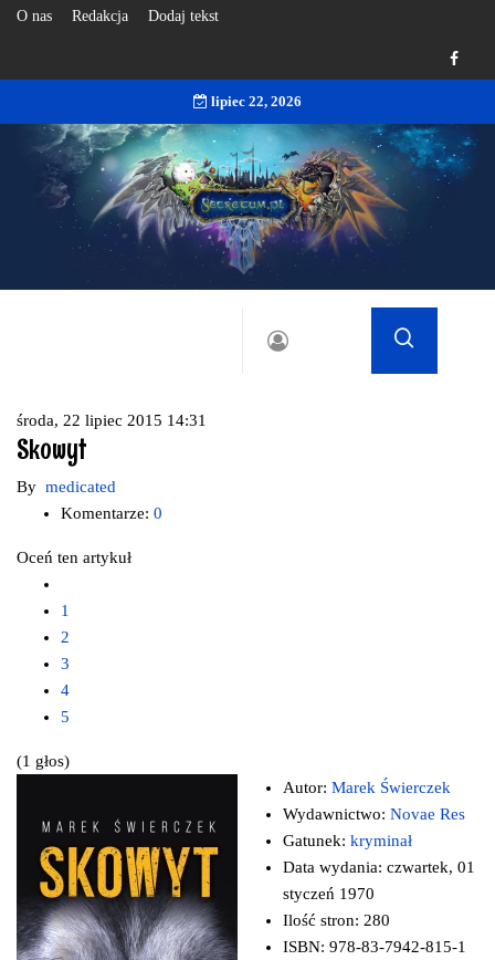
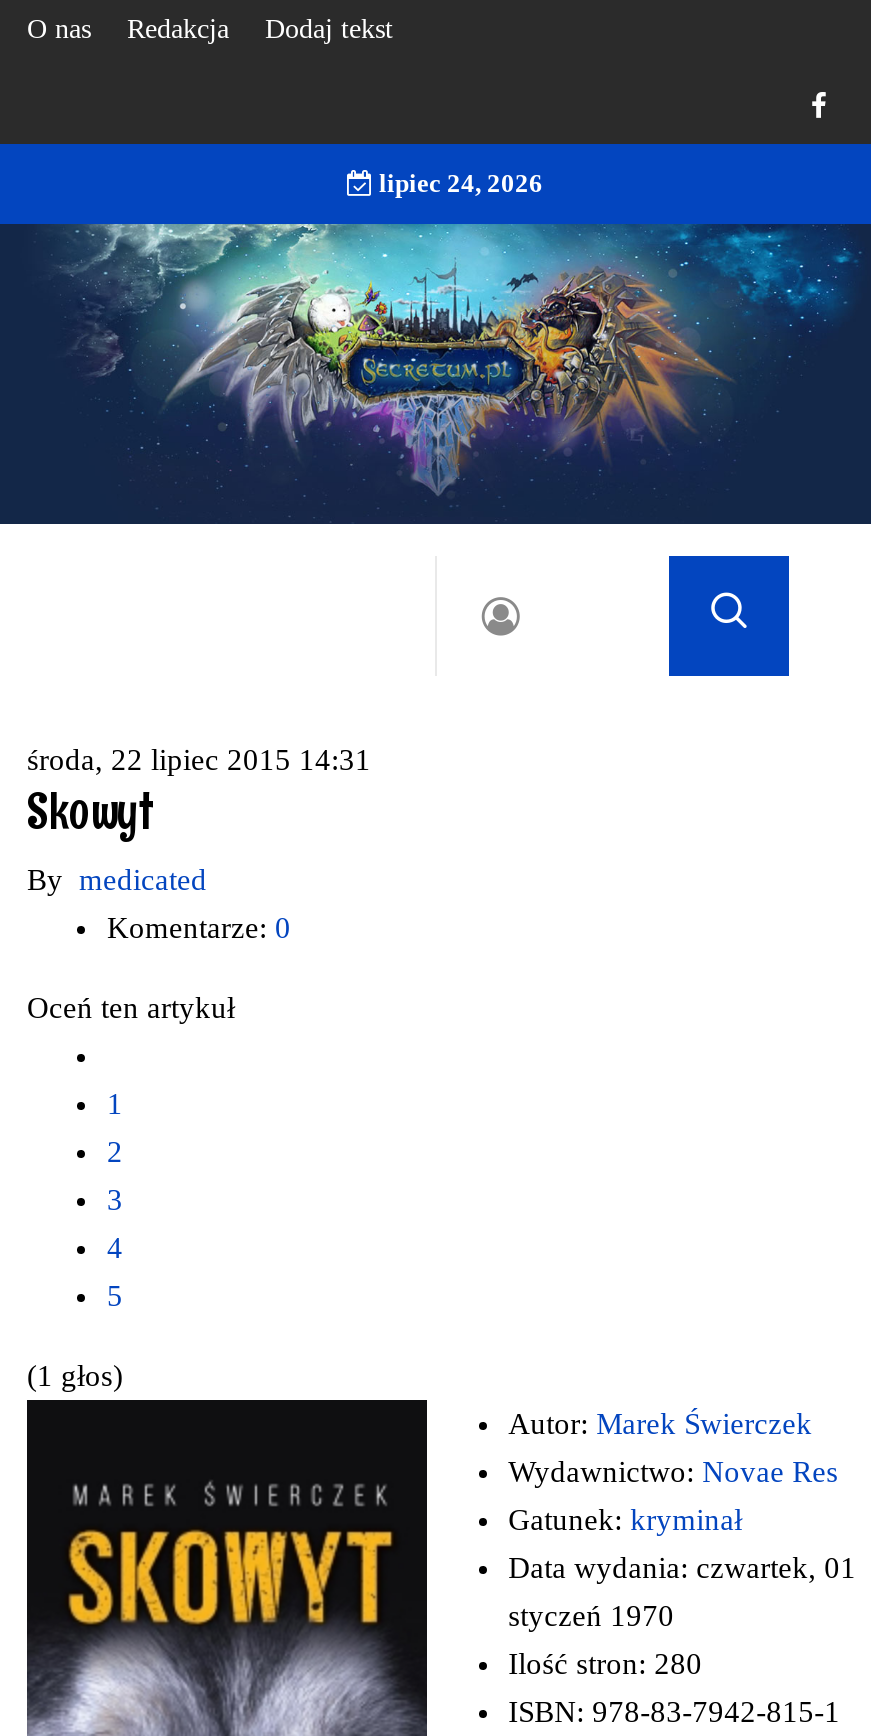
[208,93,302,109] lipiec 22, 2026 -> [373,168,543,198] lipiec 24, 2026

